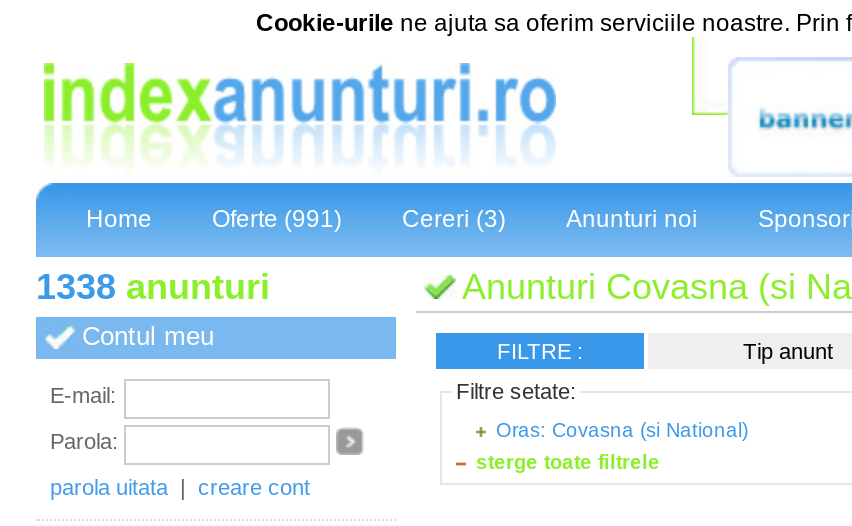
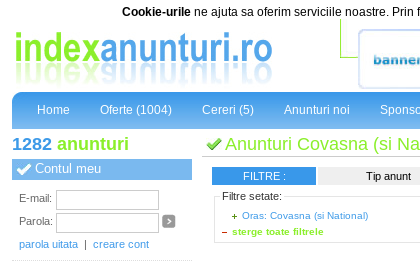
[212,205,342,233] Oferte (991) -> [100,103,172,117] Oferte (1004)
[402,205,506,233] Cereri (3) -> [202,103,254,117] Cereri (5)
[36,267,270,307] 1338 anunturi -> [12,134,129,154] 1282 anunturi

